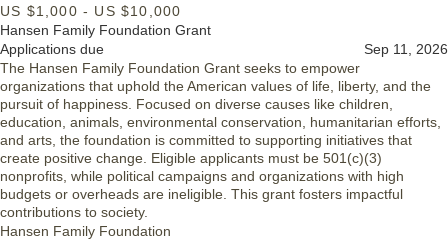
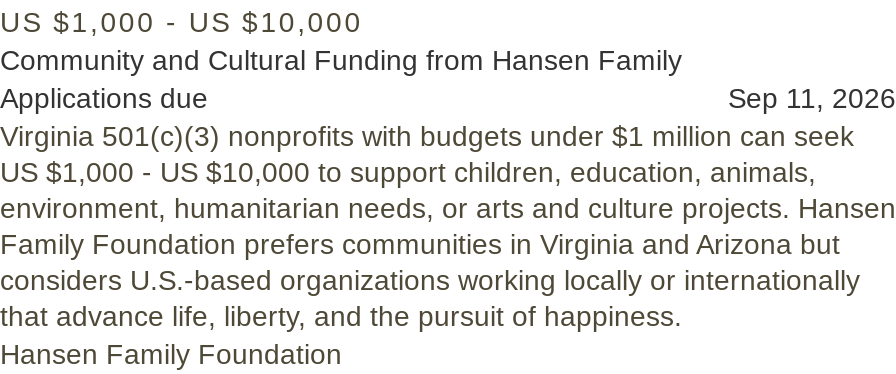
[0,22,211,38] Hansen Family Foundation Grant -> [0,44,682,76] Community and Cultural Funding from Hansen Family
[0,60,441,220] The Hansen Family Foundation Grant seeks to empower | organizations that uphold the American values of life, liberty, and the | pursuit of happiness. Focused on diverse causes like children, | education, animals, environmental conservation, humanitarian efforts, | and arts, the foundation is committed to supporting initiatives that | create positive change. Eligible applicants must be 501(c)(3) | nonprofits, while political campaigns and organizations with high | budgets or overheads are ineligible. This grant fosters impactful | contributions to society. -> [0,120,896,332] Virginia 501(c)(3) nonprofits with budgets under $1 million can seek | US $1,000 - US $10,000 to support children, education, animals, | environment, humanitarian needs, or arts and culture projects. Hansen | Family Foundation prefers communities in Virginia and Arizona but | considers U.S.-based organizations working locally or internationally | that advance life, liberty, and the pursuit of happiness.

